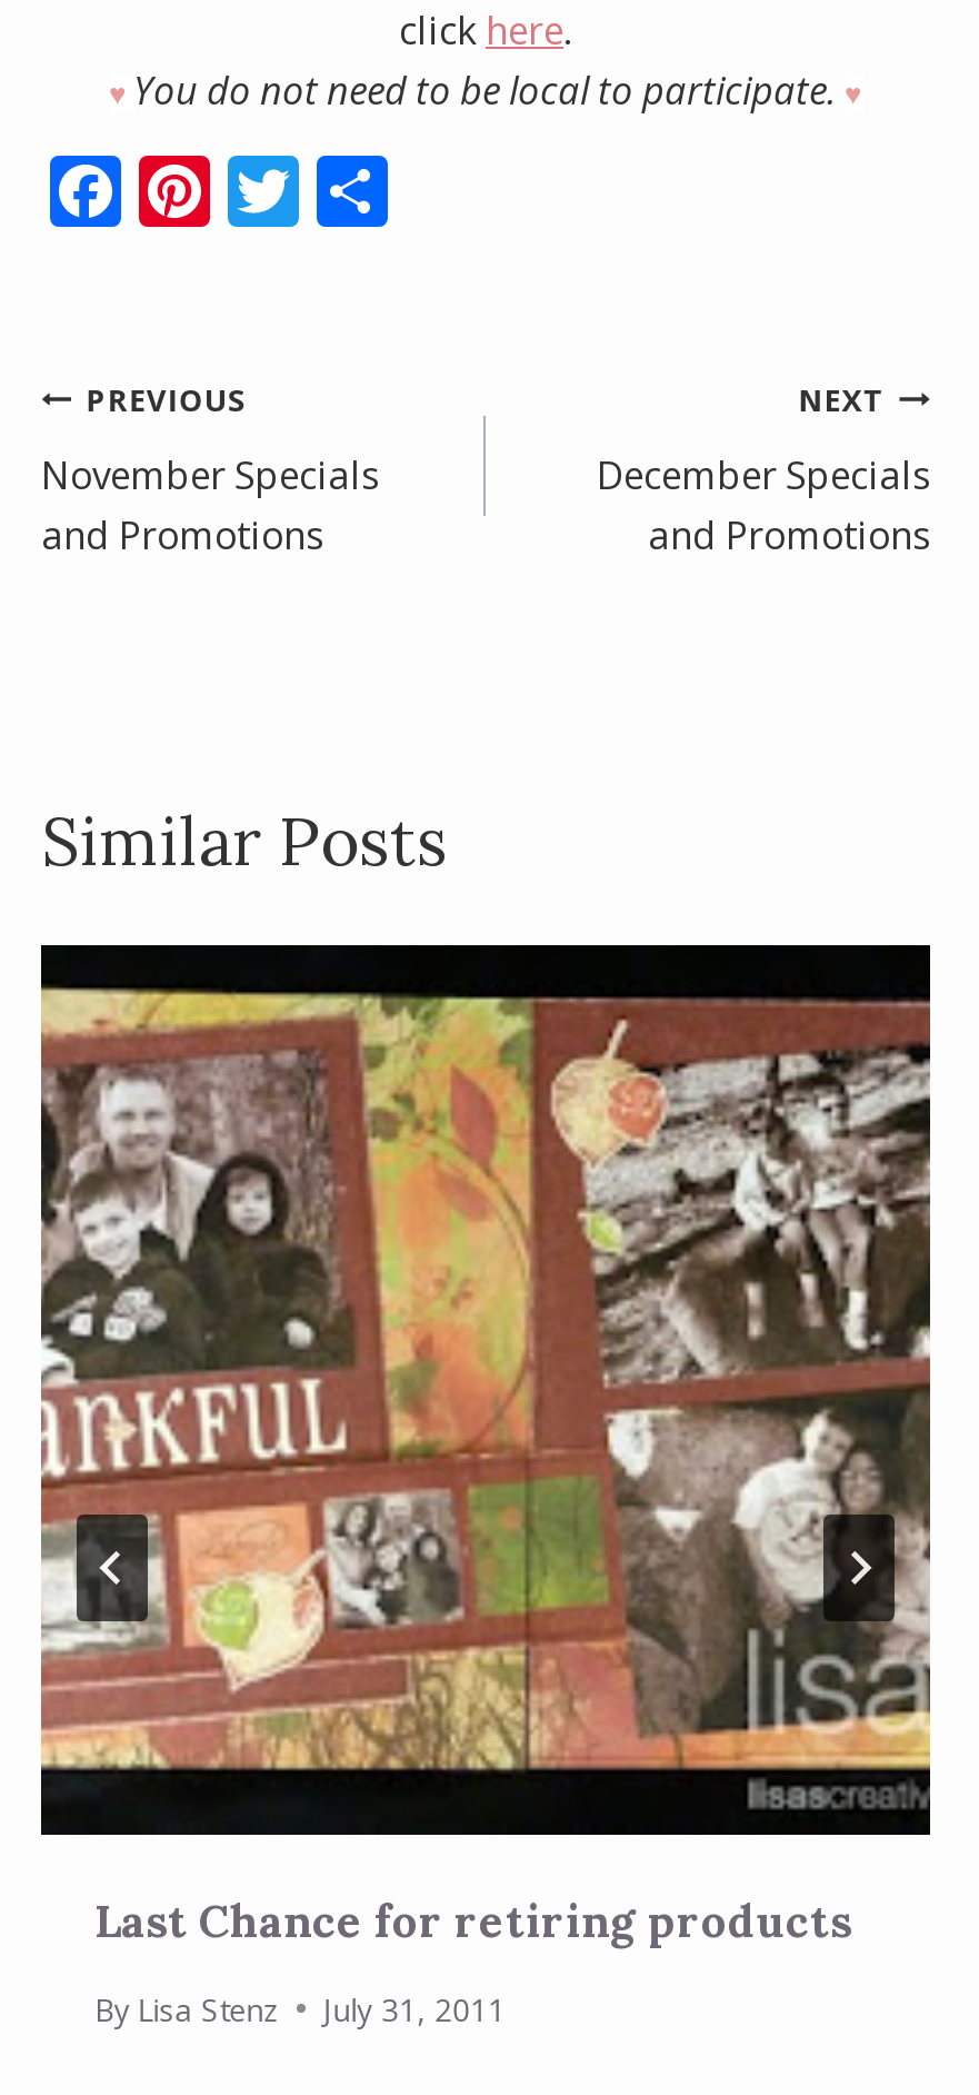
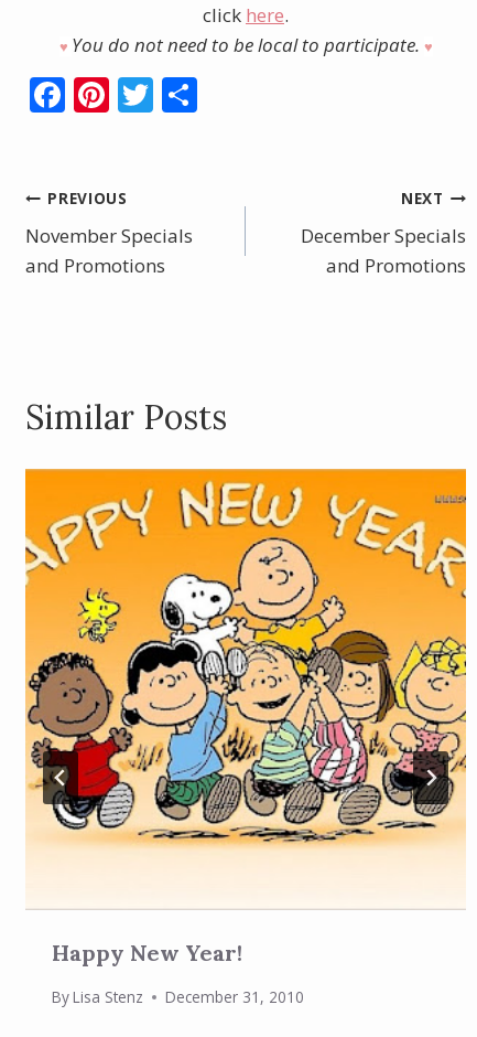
[39,943,932,1949] [image] | Last Chance for retiring products -> [24,468,467,967] [image] | Happy New Year!
[94,1988,506,2031] By Lisa Stenz July 31, 2011 -> [52,986,304,1007] By Lisa Stenz December 31, 2010

